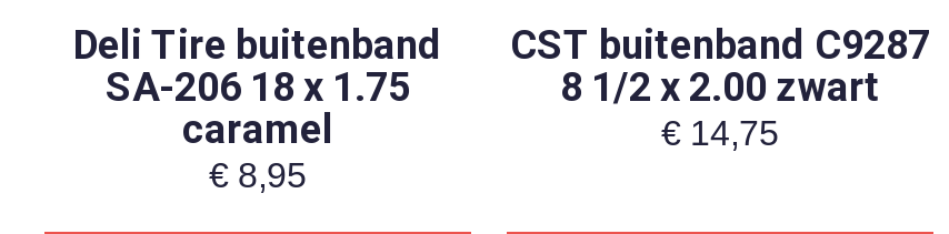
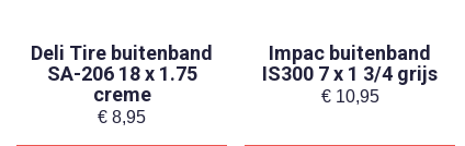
[510,21,930,152] CST buitenband C9287 | 8 1/2 x 2.00 zwart | €14,75 -> [262,41,438,106] Impac buitenband | IS300 7 x 1 3/4 grijs | €10,95
[182,105,333,152] caramel -> [93,83,151,106] creme

